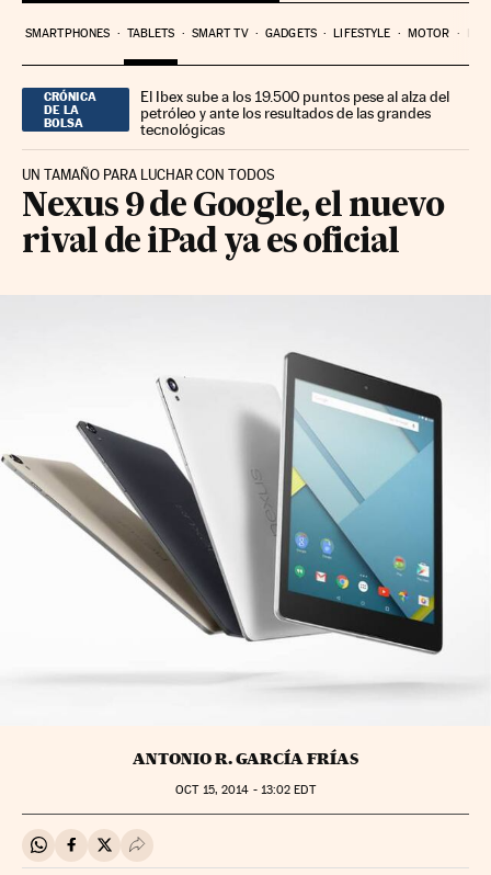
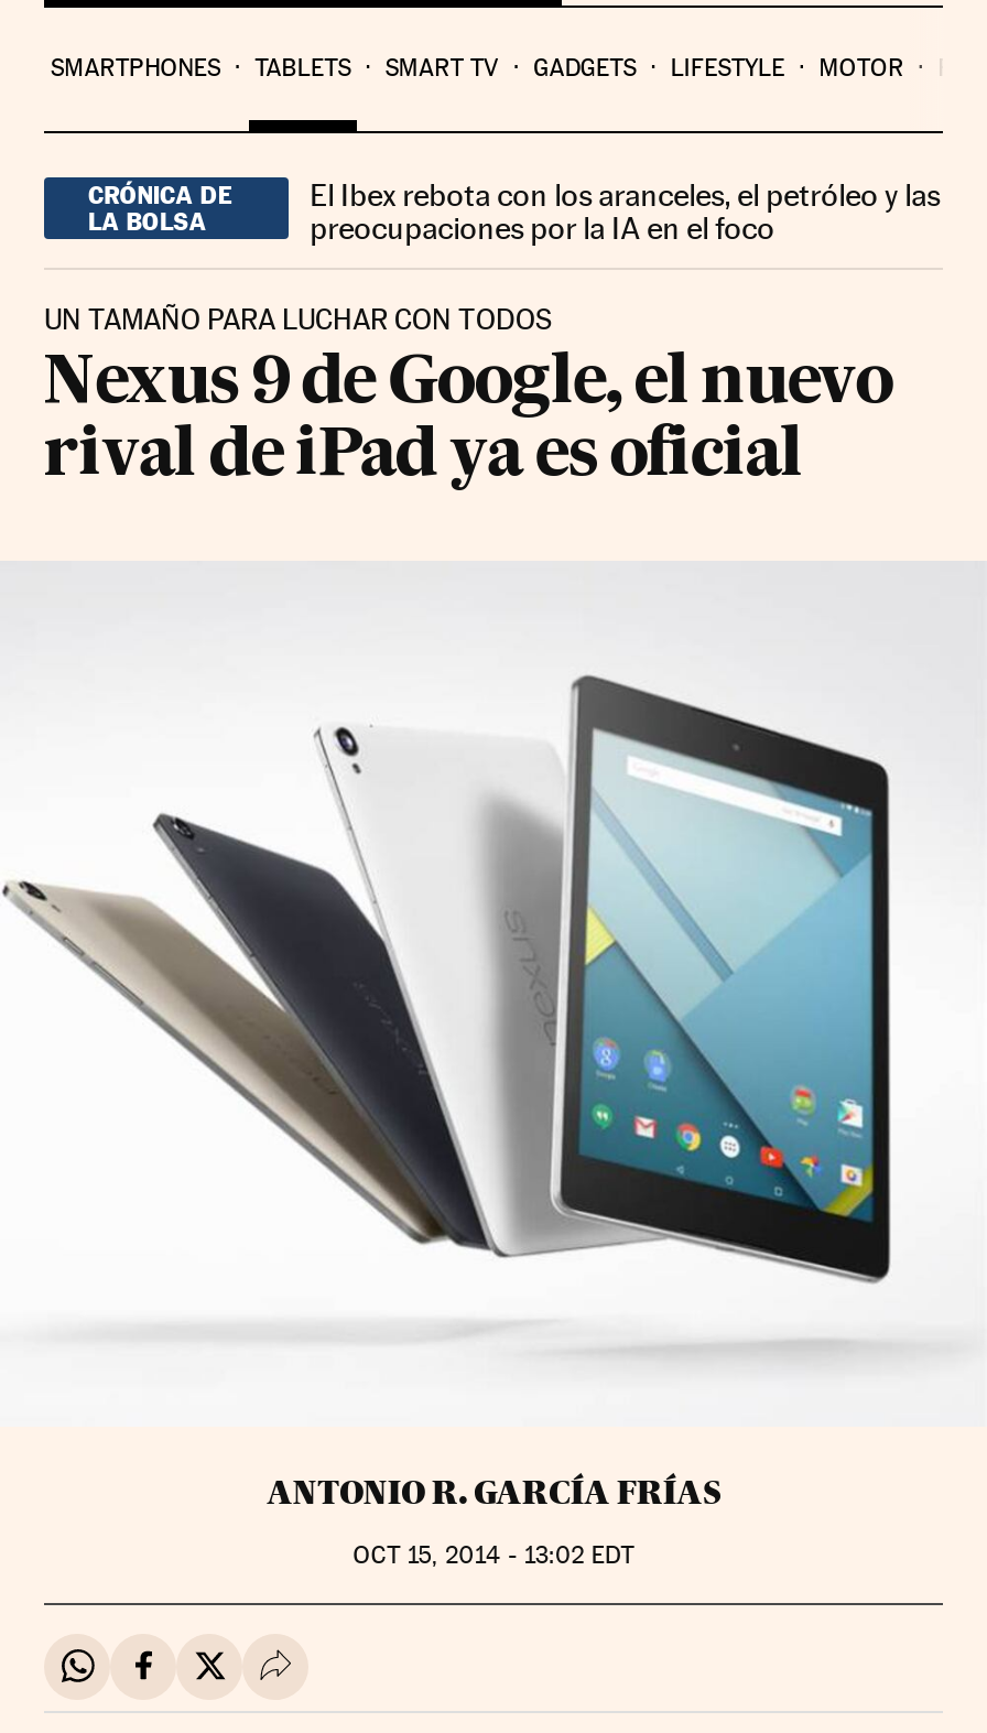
[141,87,450,138] El Ibex sube a los 19.500 puntos pese al alza del | petróleo y ante los resultados de las grandes | tecnológicas -> [310,176,940,245] El Ibex rebota con los aranceles, el petróleo y las | preocupaciones por la IA en el foco

